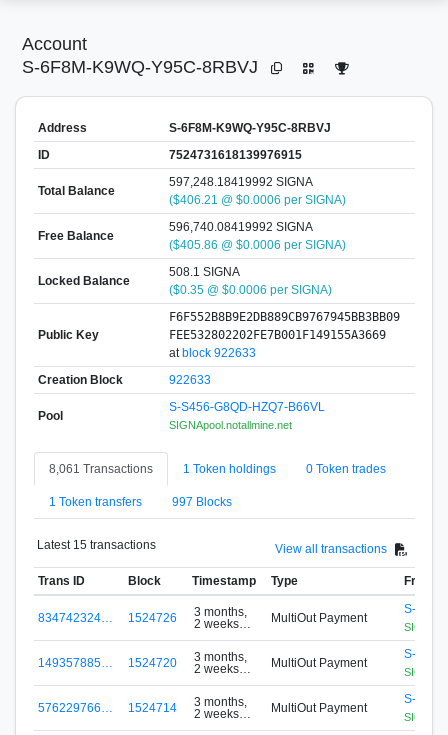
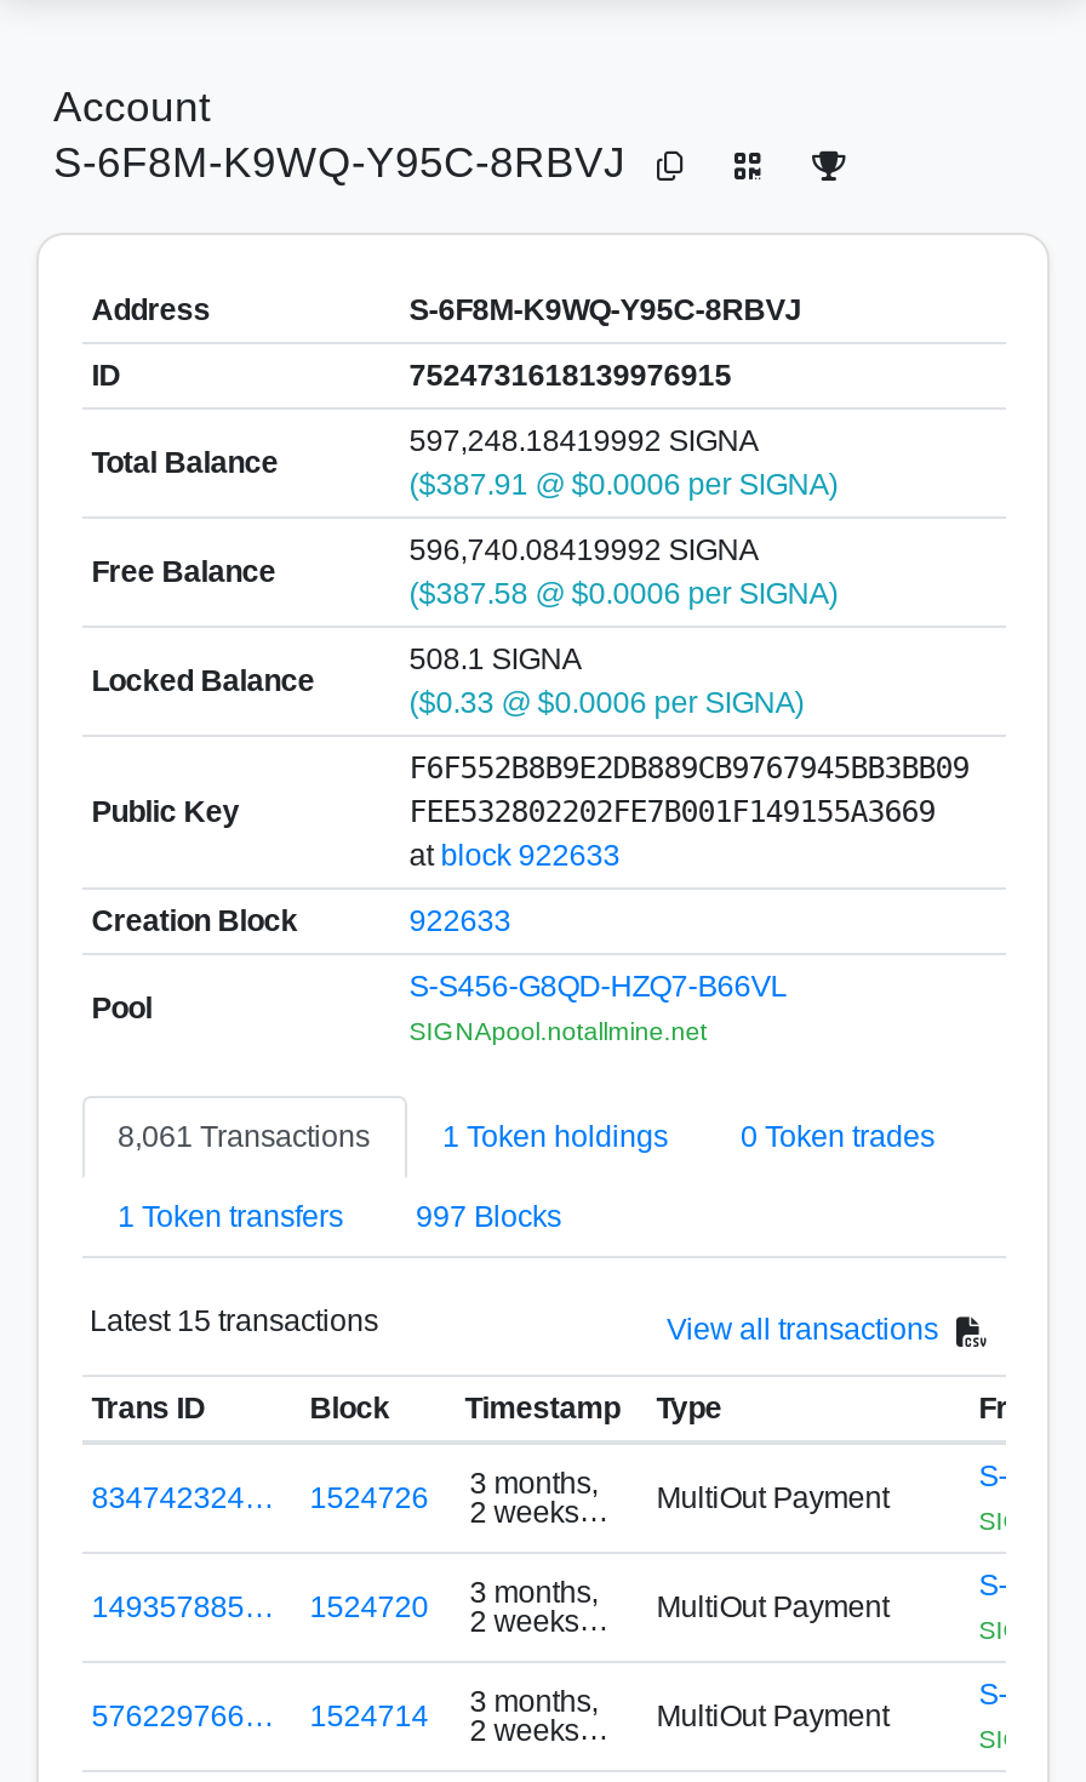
[169,192,346,206] ($406.21 @ $0.0006 per SIGNA) -> [409,467,838,501] ($387.91 @ $0.0006 per SIGNA)
[169,237,346,251] ($405.86 @ $0.0006 per SIGNA) -> [409,576,838,610] ($387.58 @ $0.0006 per SIGNA)
[169,282,332,296] ($0.35 @ $0.0006 per SIGNA) -> [409,685,804,719] ($0.33 @ $0.0006 per SIGNA)

